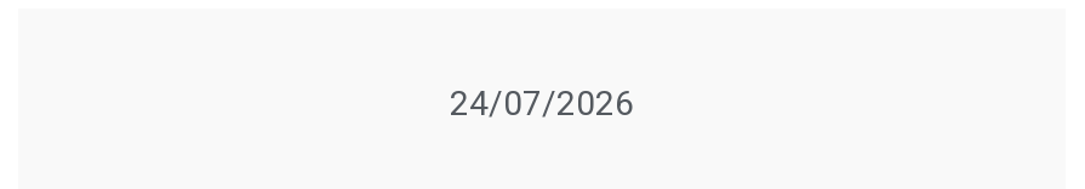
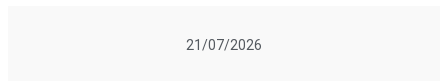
[450,84,634,122] 24/07/2026 -> [186,37,262,53] 21/07/2026

